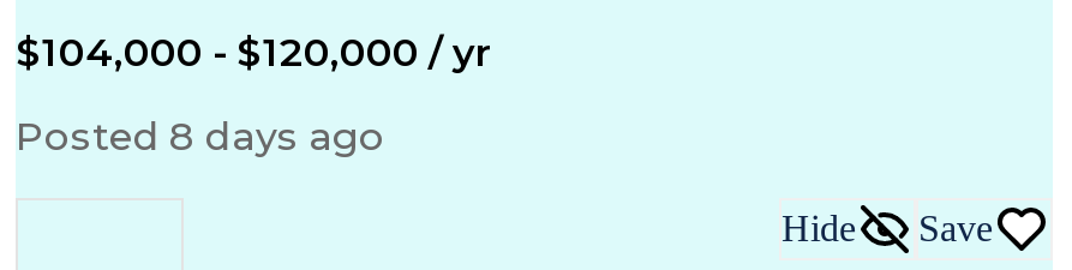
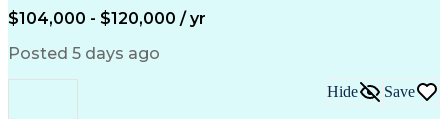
[16,114,385,160] Posted 8 days ago -> [8,44,160,63] Posted 5 days ago

